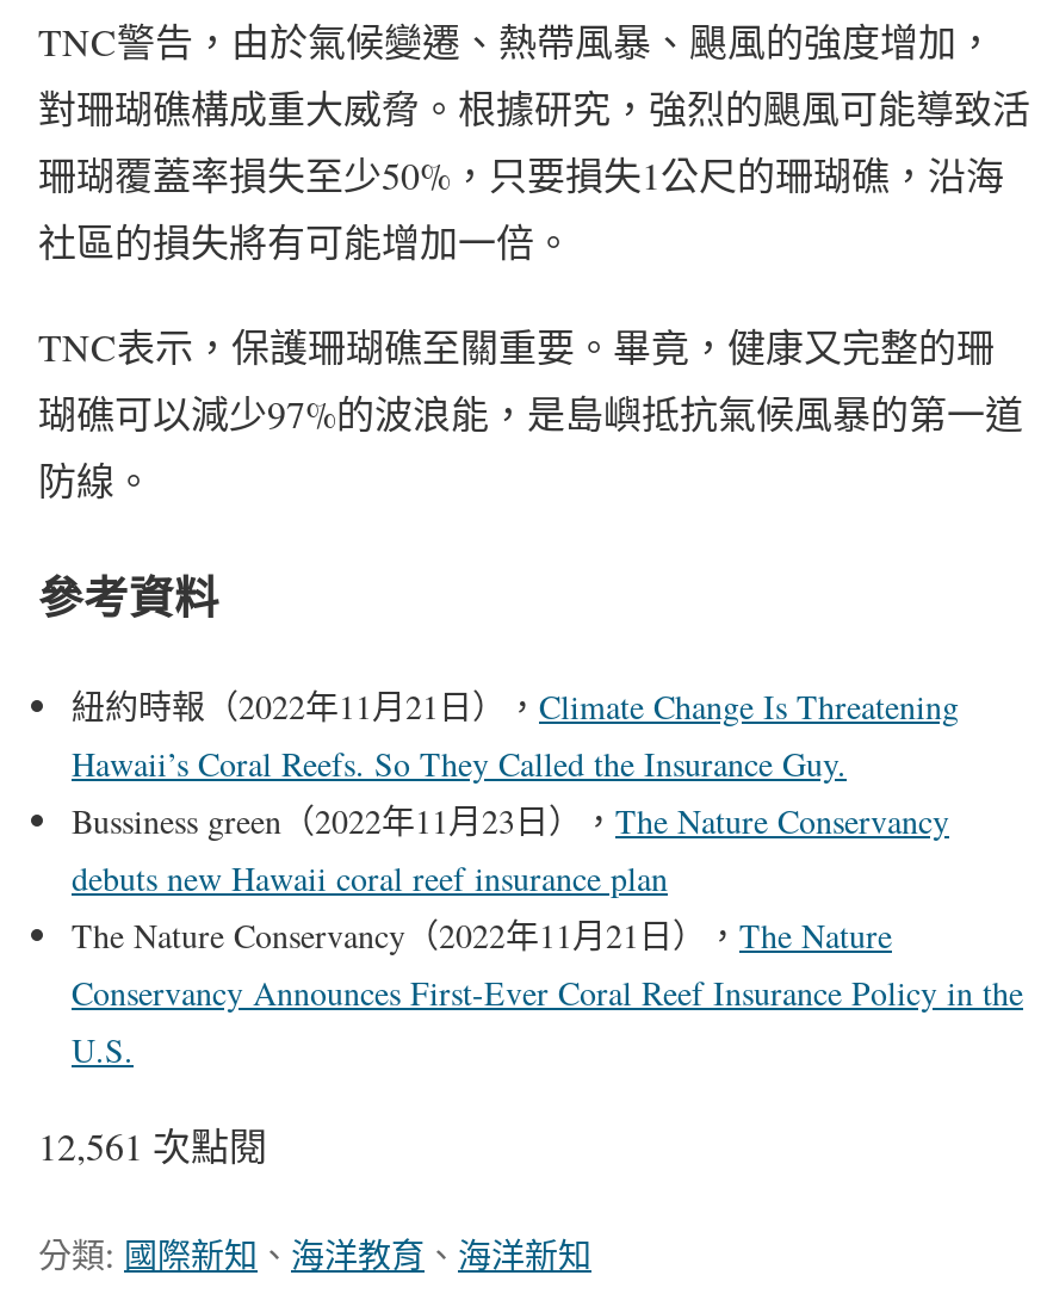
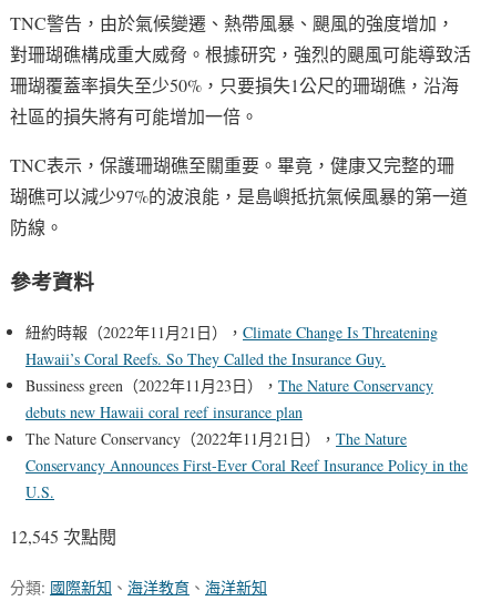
[38,1121,267,1171] 12,561次點閱 -> [10,525,116,548] 12,545次點閱

